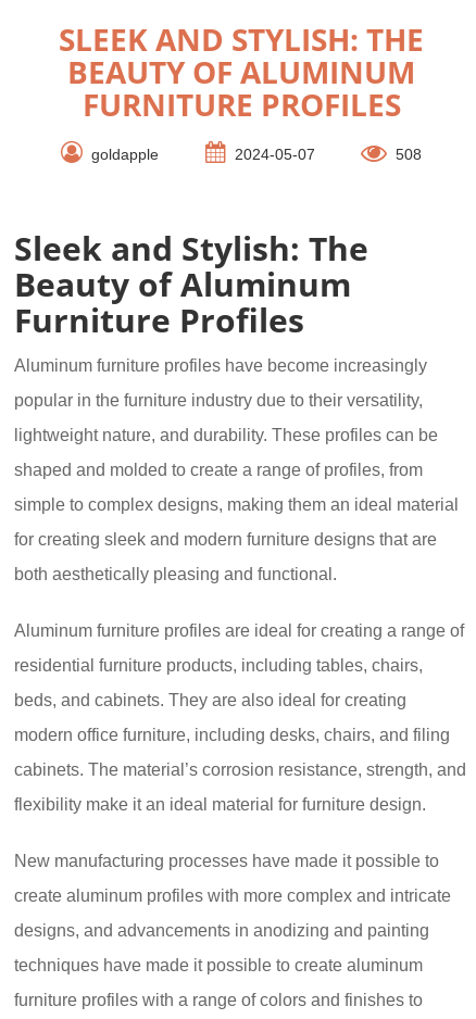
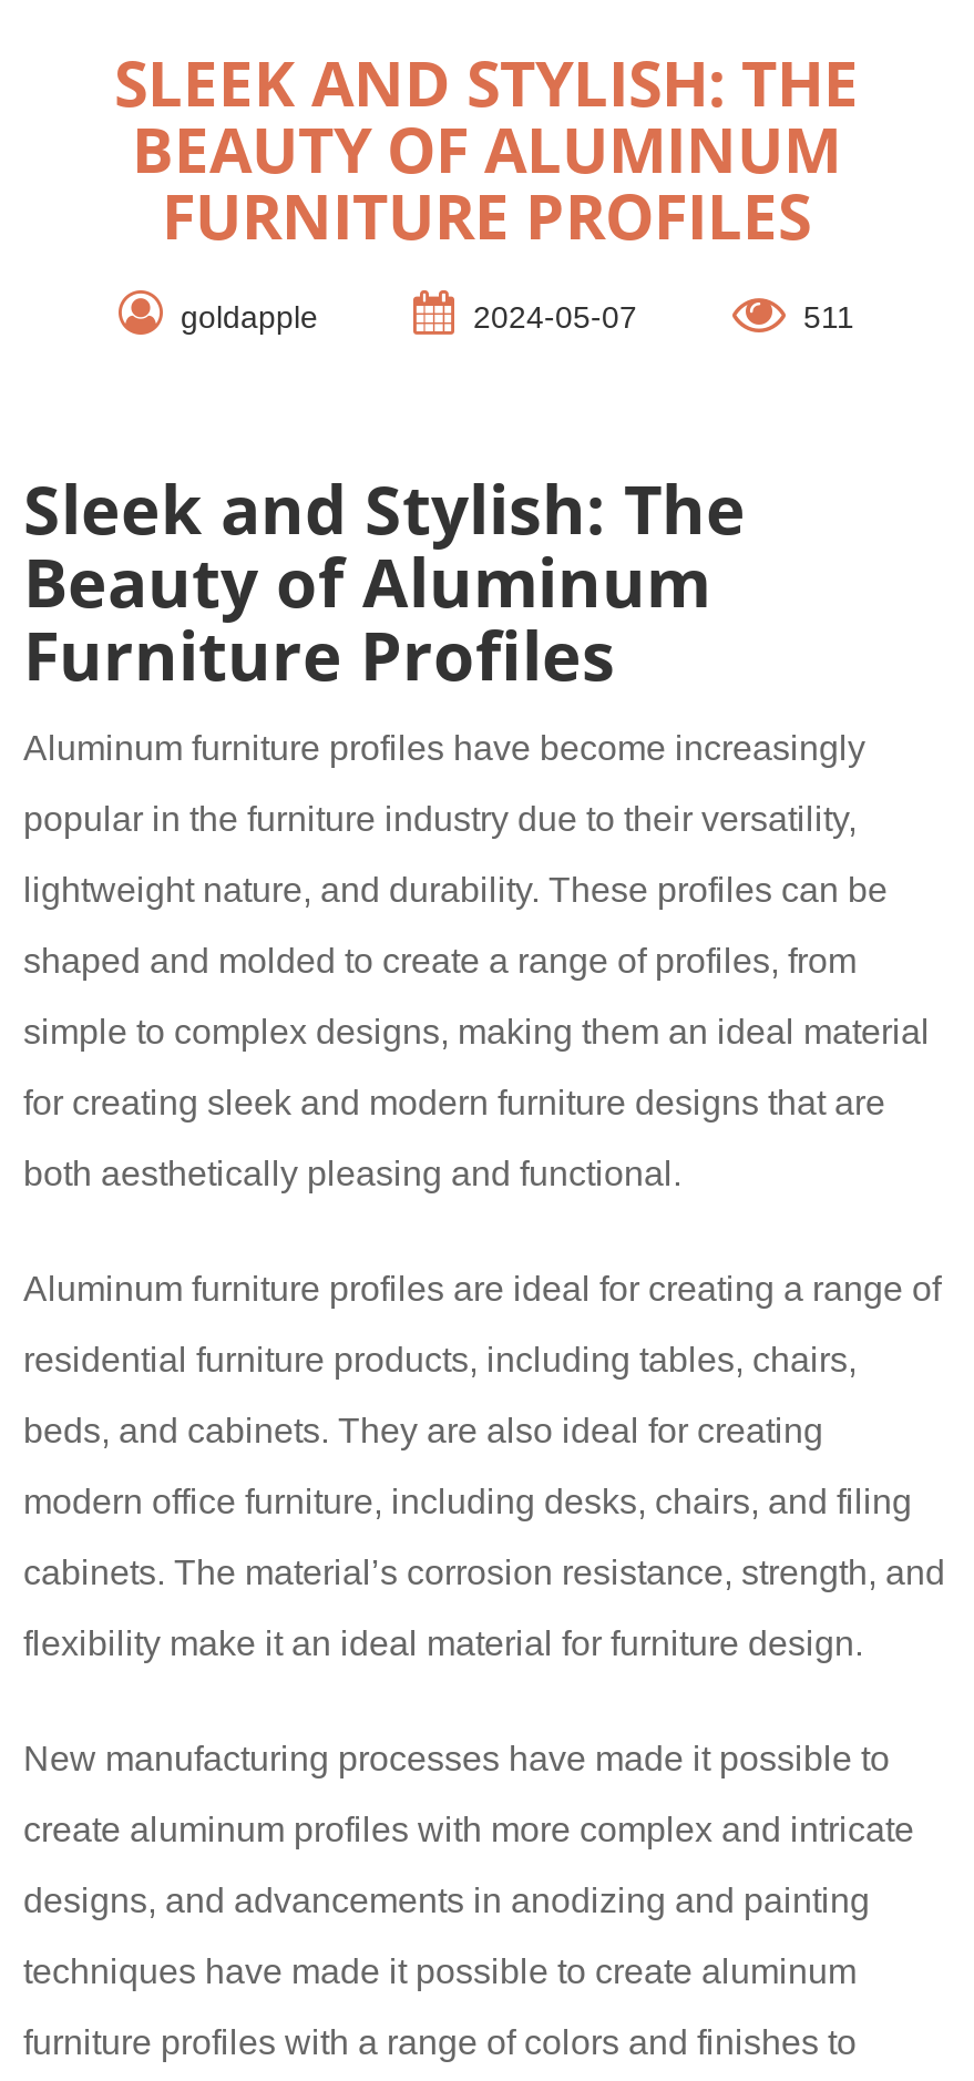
[396,145,422,162] 508 -> [803,298,854,334] 511

